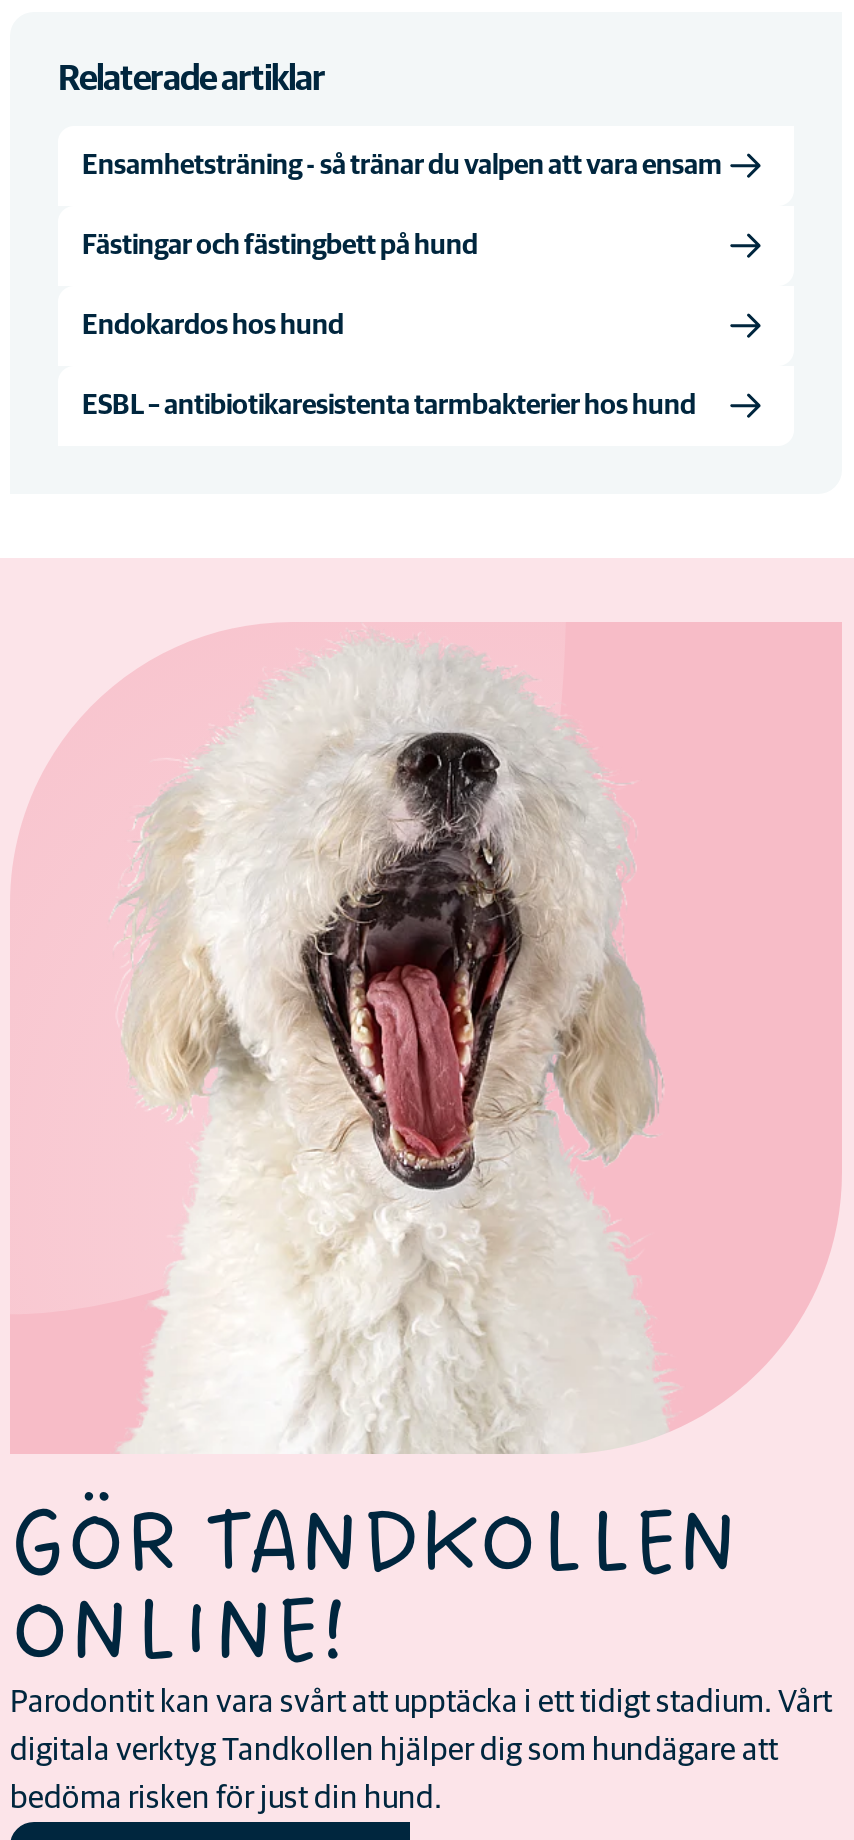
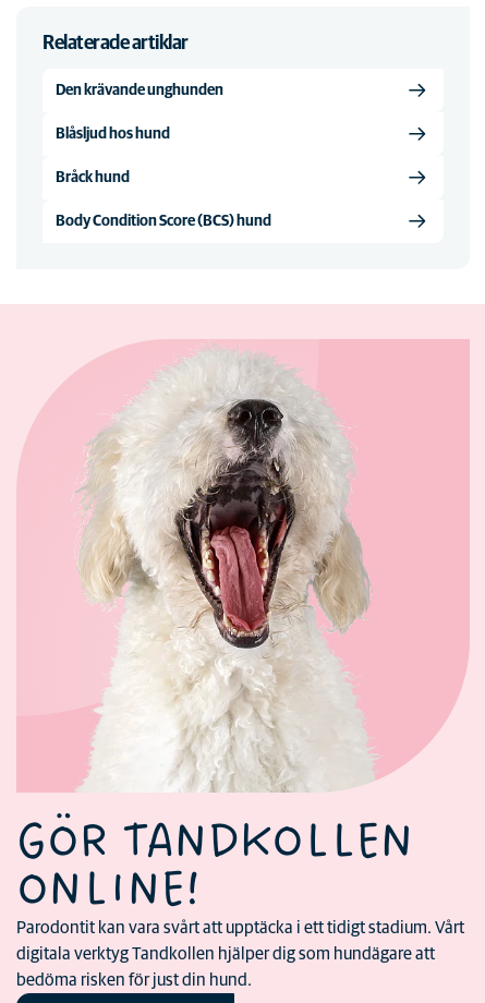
[82,151,722,179] Ensamhetsträning - så tränar du valpen att vara ensam -> [56,82,223,98] Den krävande unghunden
[82,231,478,259] Fästingar och fästingbett på hund -> [56,126,170,141] Blåsljud hos hund
[82,311,344,339] Endokardos hos hund -> [56,170,130,185] Bråck hund
[82,391,696,419] ESBL – antibiotikaresistenta tarmbakterier hos hund -> [56,213,271,228] Body Condition Score (BCS) hund

